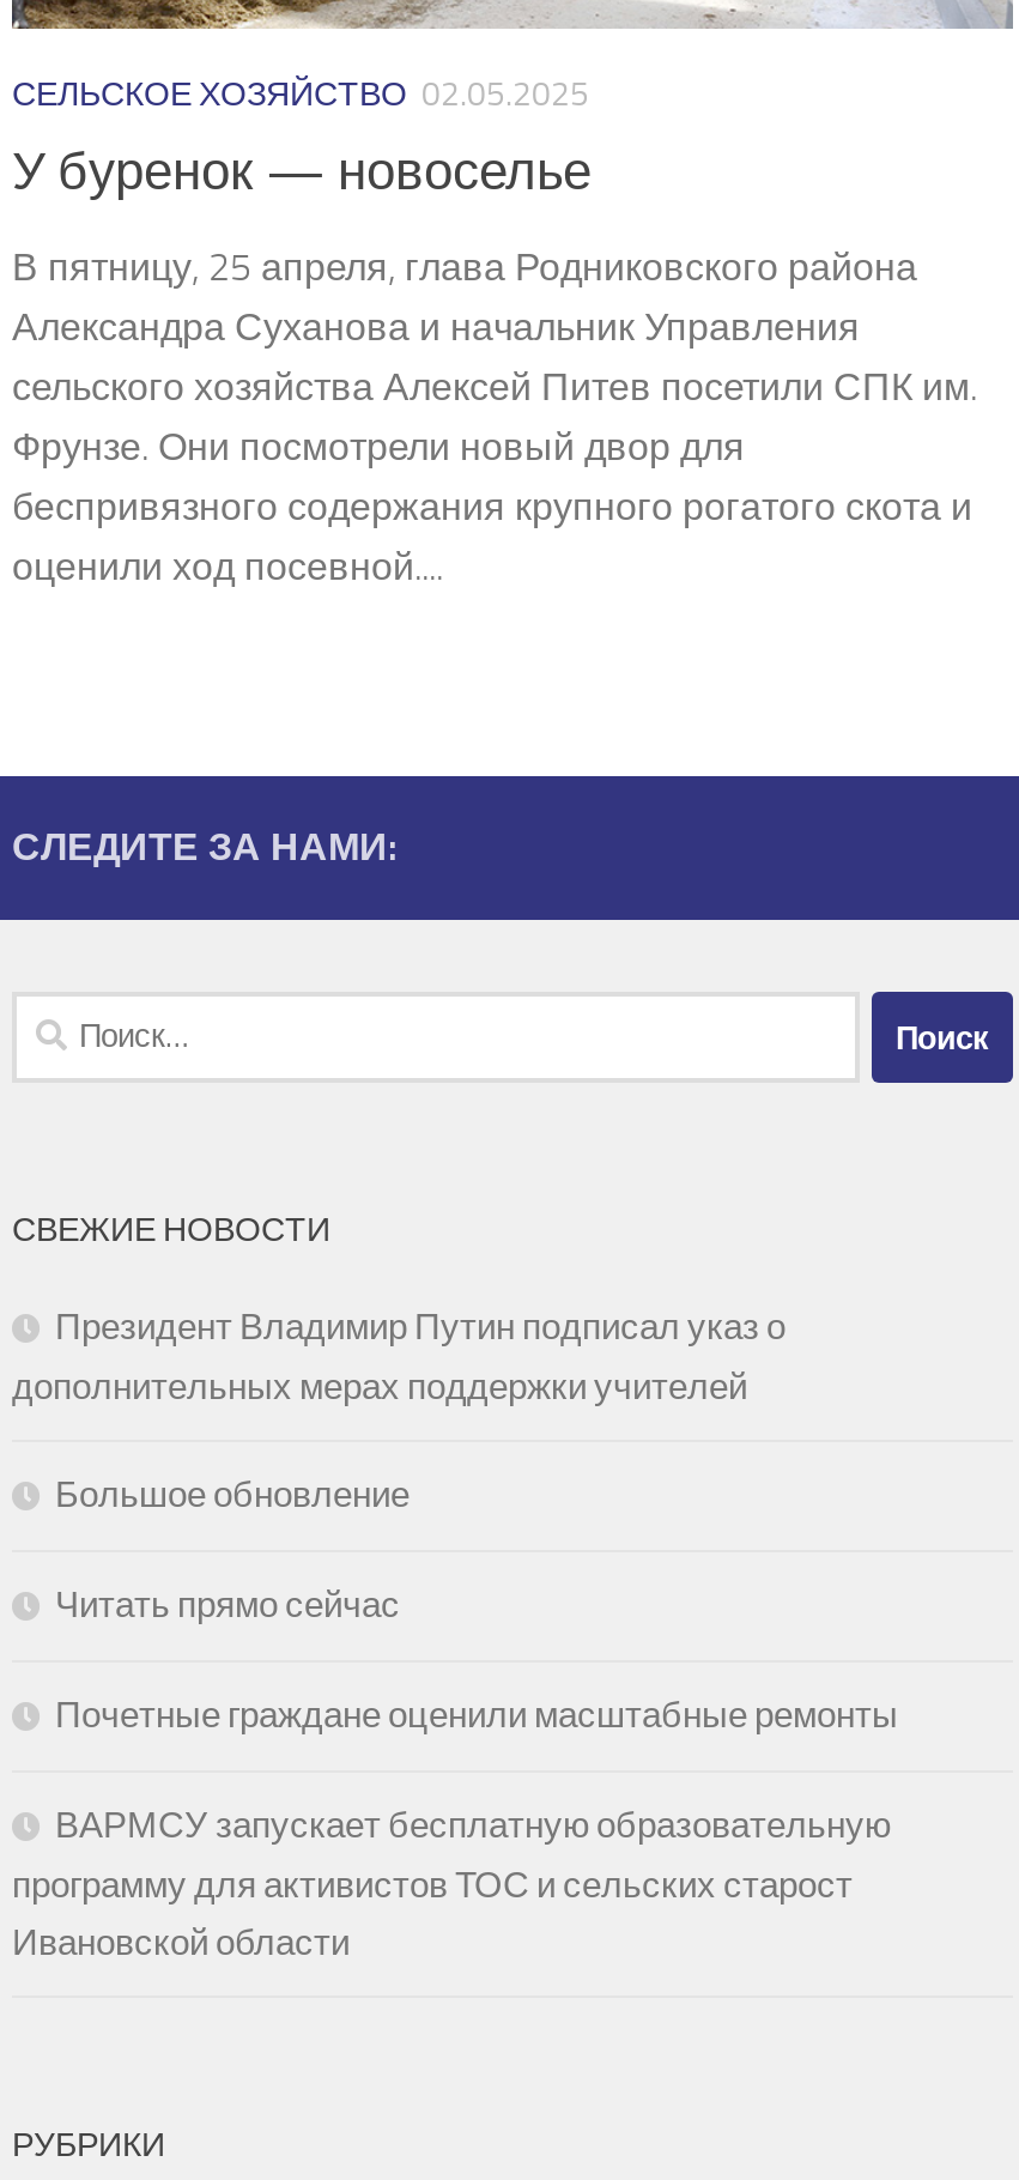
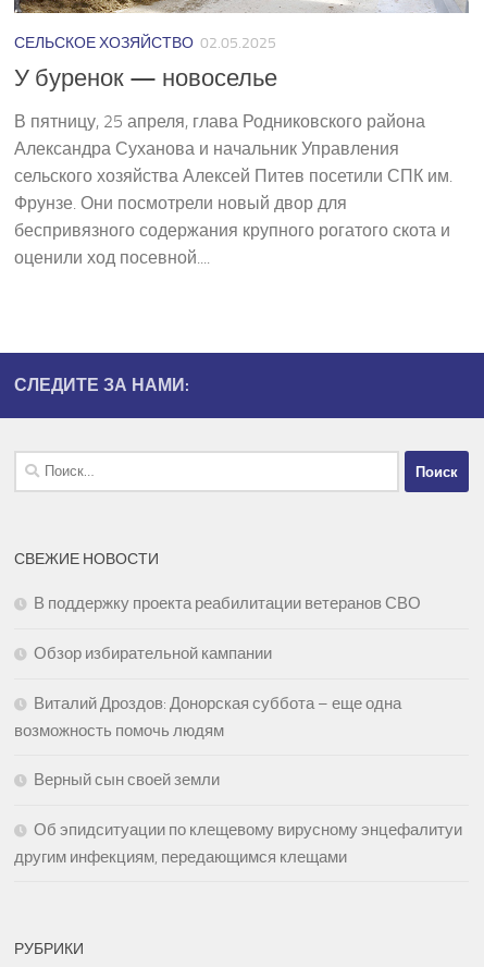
[12,1306,786,1409] Президент Владимир Путин подписал указ о | дополнительных мерах поддержки учителей -> [34,594,421,613] В поддержку проекта реабилитации ветеранов СВО
[55,1474,410,1517] Большое обновление -> [34,644,272,663] Обзор избирательной кампании
[55,1584,400,1627] Читать прямо сейчас -> [14,694,401,741] Виталий Дроздов: Донорская суббота – еще одна | возможность помочь людям
[55,1694,898,1737] Почетные граждане оценили масштабные ремонты -> [34,770,220,790] Верный сын своей земли
[12,1804,891,1965] ВАРМСУ запускает бесплатную образовательную | программу для активистов ТОС и сельских старост | Ивановской области -> [14,820,462,867] Об эпидситуации по клещевому вирусному энцефалитуи | другим инфекциям, передающимся клещами

